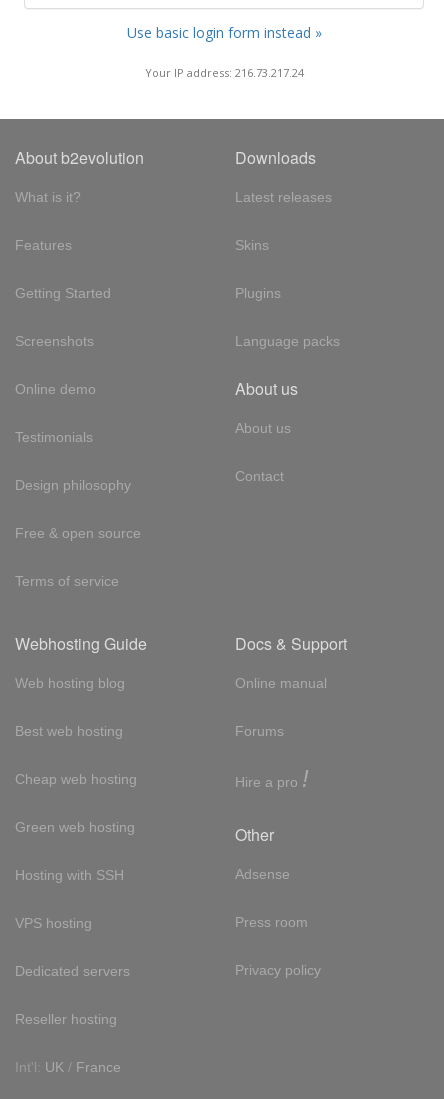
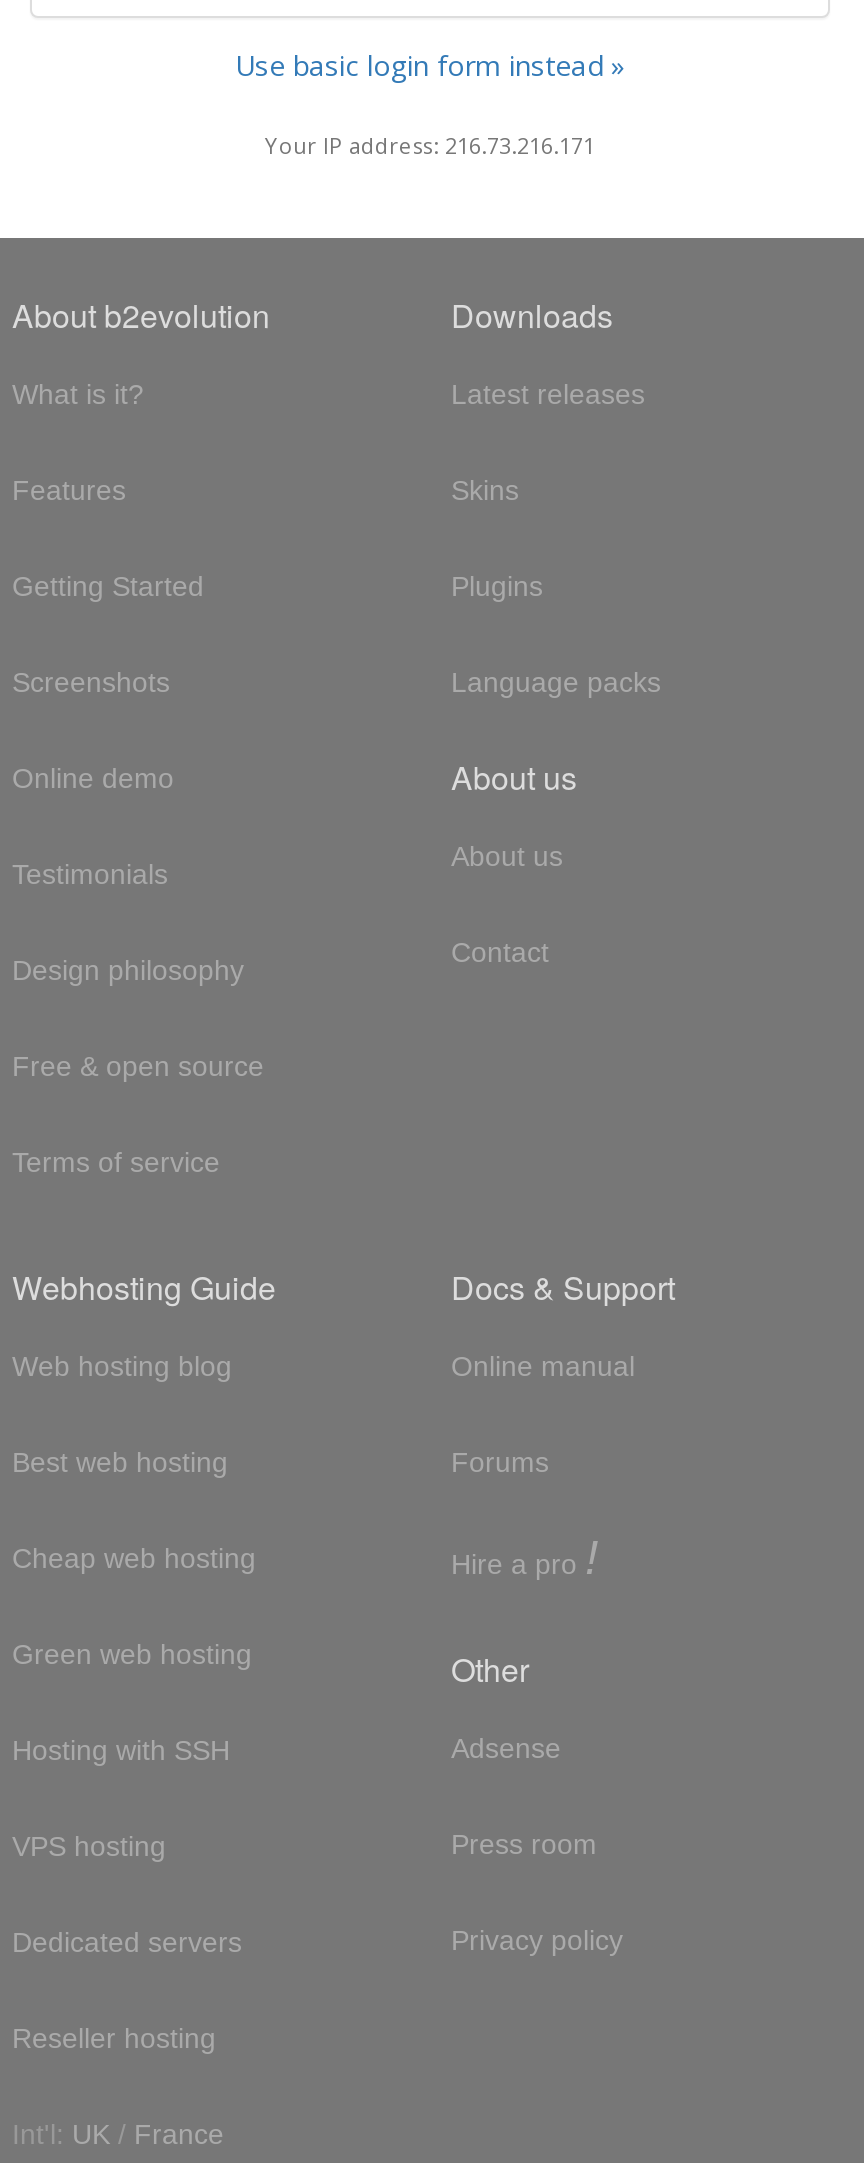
[144,65,303,80] Your IP address: 216.73.217.24 -> [265,130,595,160] Your IP address: 216.73.216.171

